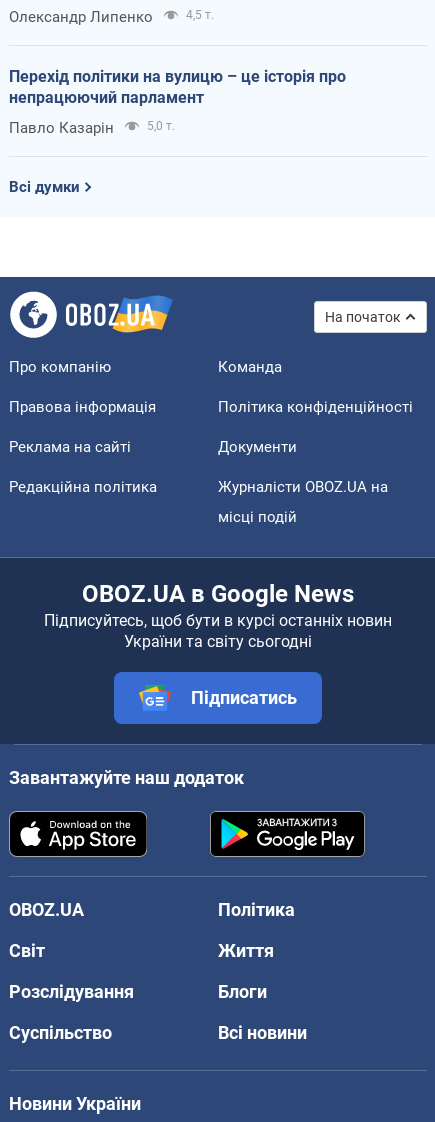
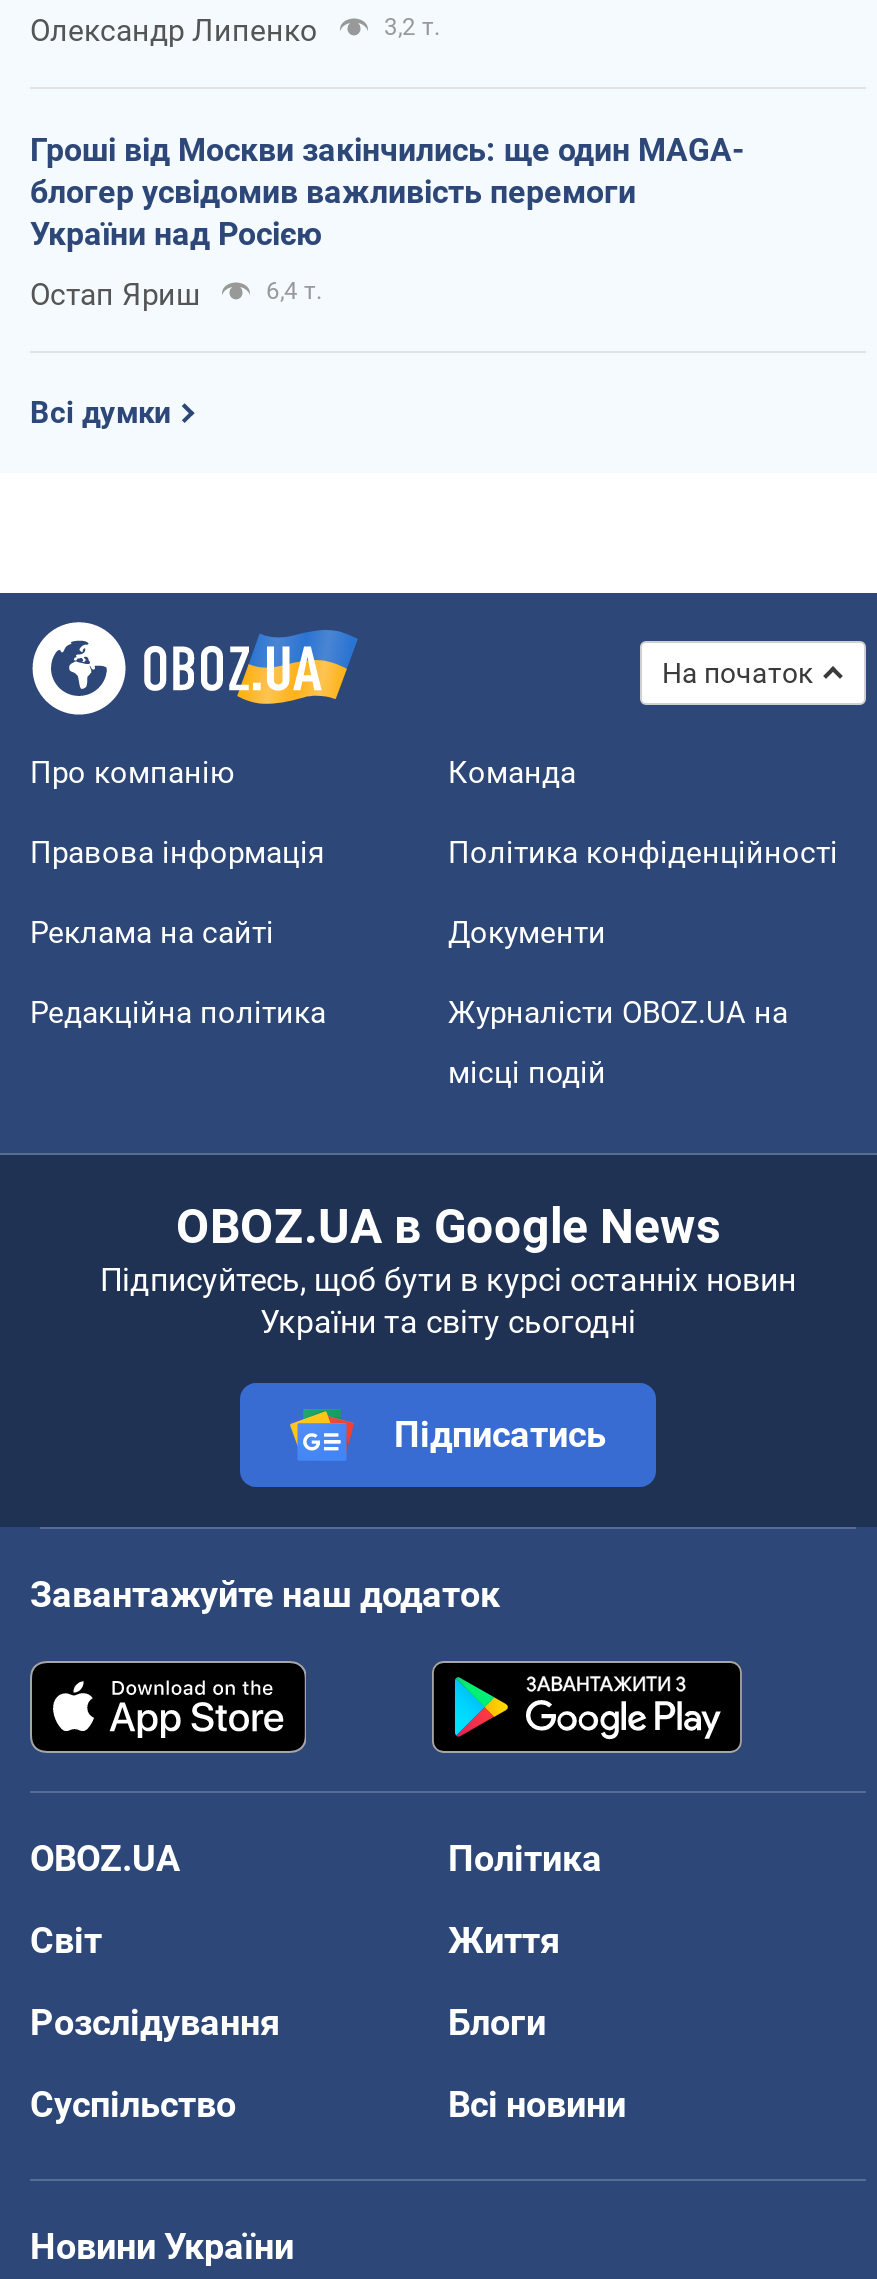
[186,8,214,22] 4,5 т. -> [384,12,440,40] 3,2 т.
[9,67,346,107] Перехід політики на вулицю – це історія про | непрацюючий парламент -> [30,130,744,252] Гроші від Москви закінчились: ще один MAGA- | блогер усвідомив важливість перемоги | України над Росією
[9,119,175,137] Павло Казарін | 5,0 т. -> [30,276,322,312] Остап Яриш | 6,4 т.

